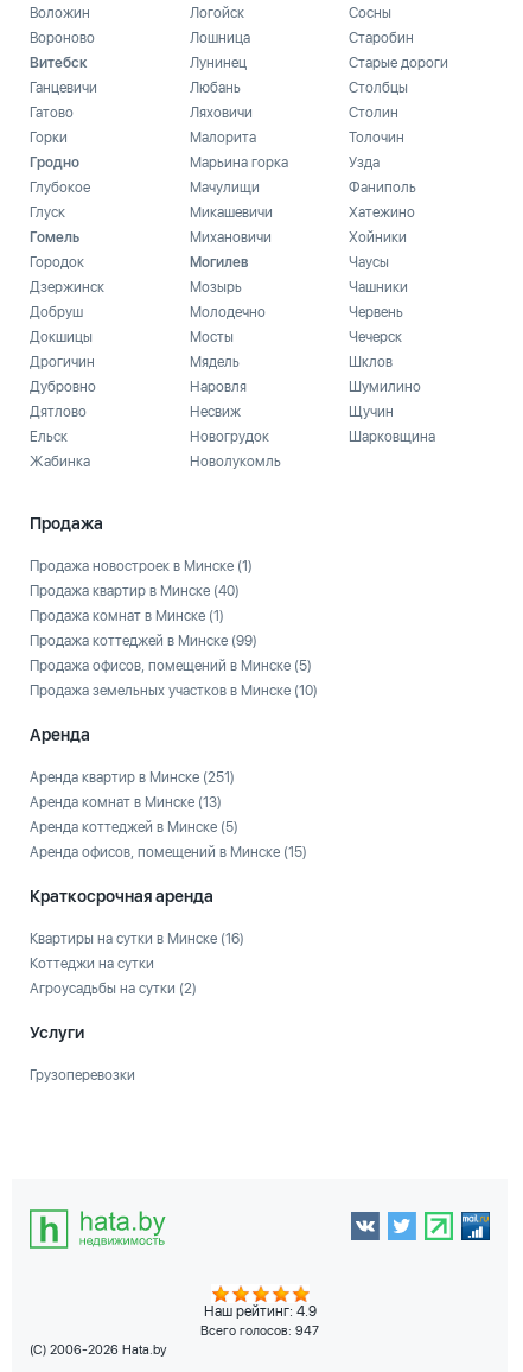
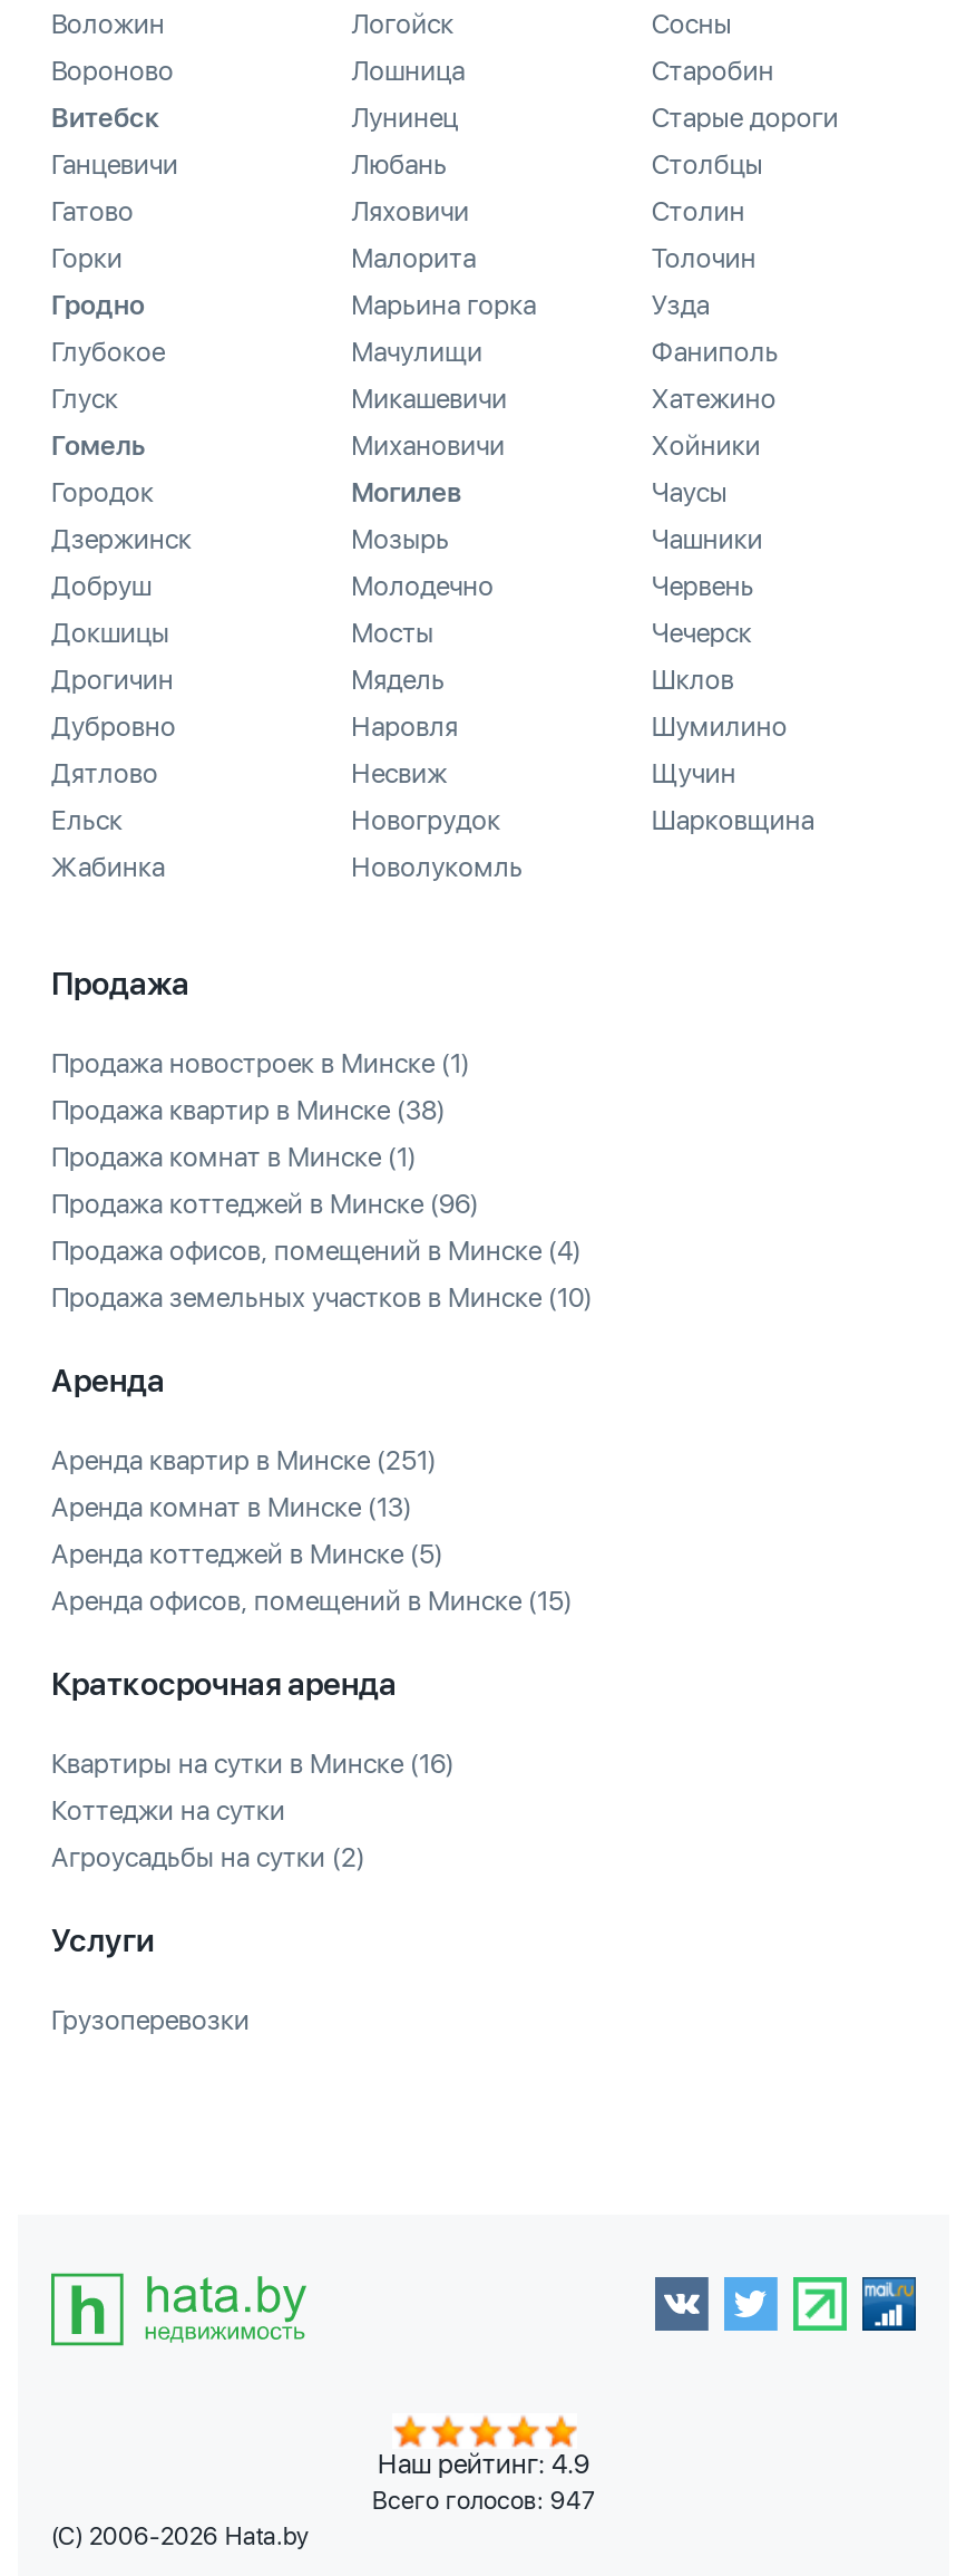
[30,583,240,599] Продажа квартир в Минске (40) -> [51,1095,446,1126] Продажа квартир в Минске (38)
[30,633,257,649] Продажа коттеджей в Минске (99) -> [51,1189,479,1220] Продажа коттеджей в Минске (96)
[30,658,312,674] Продажа офисов, помещений в Минске (5) -> [51,1236,582,1267] Продажа офисов, помещений в Минске (4)

